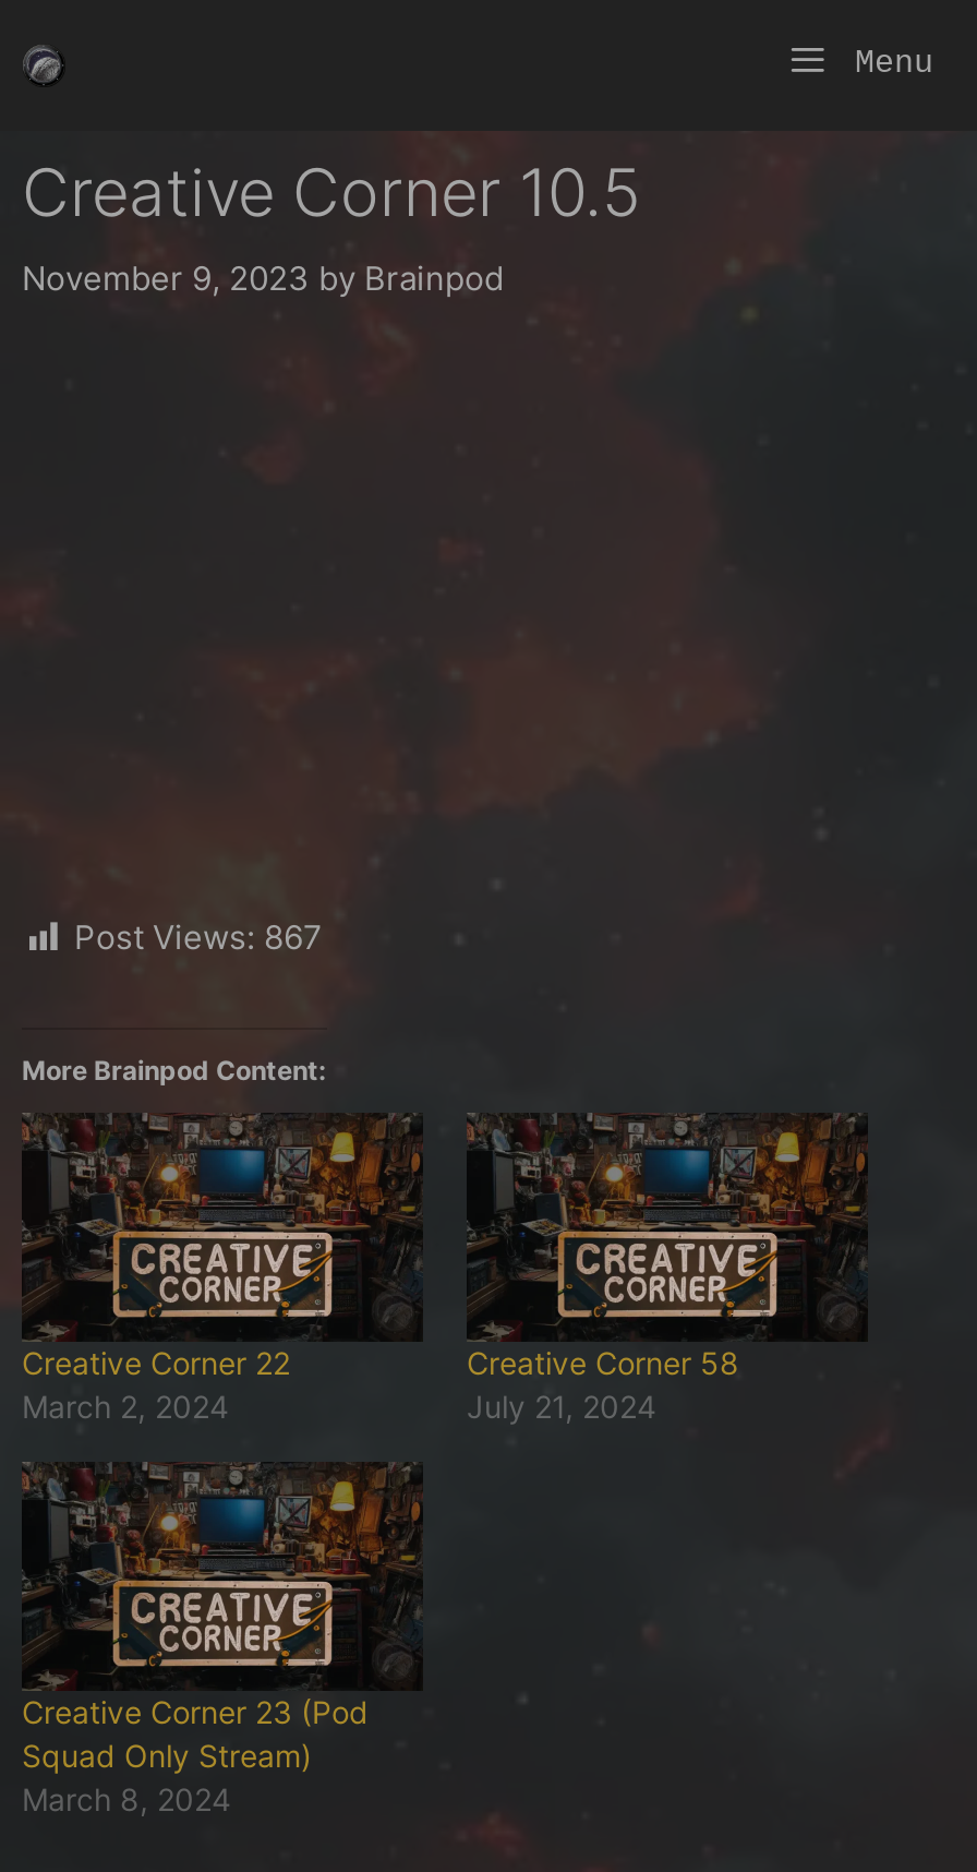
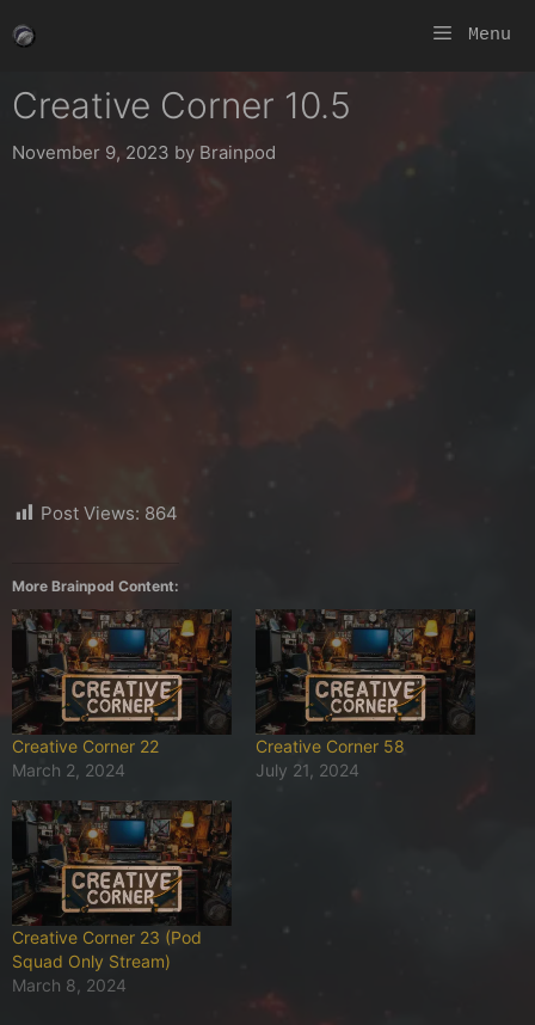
[74,916,323,957] Post Views: 867 -> [41,502,178,524] Post Views: 864

